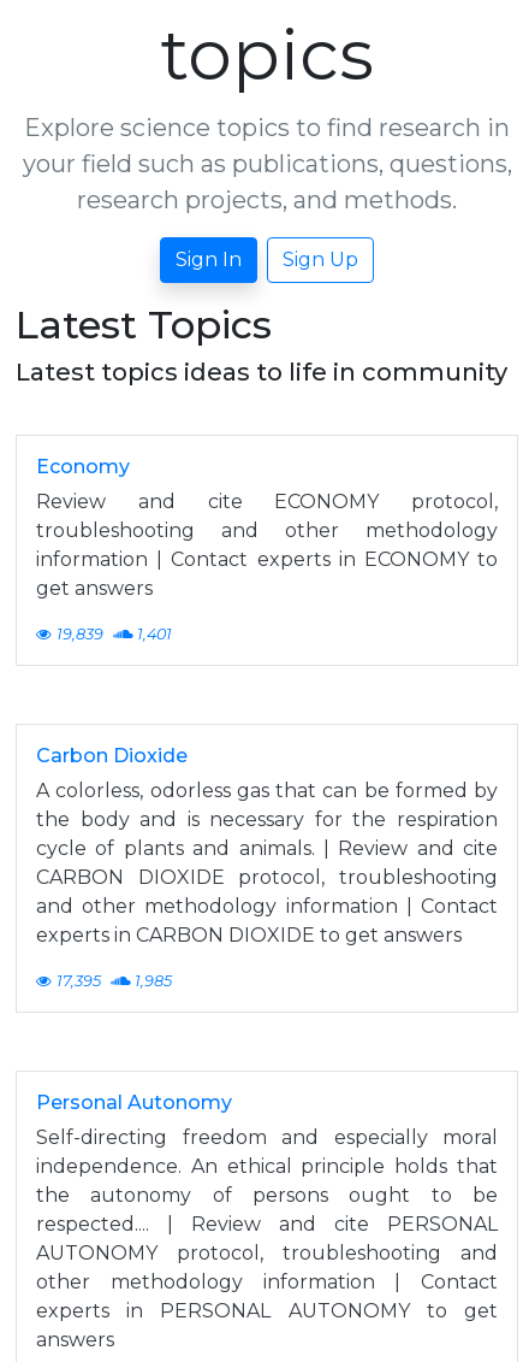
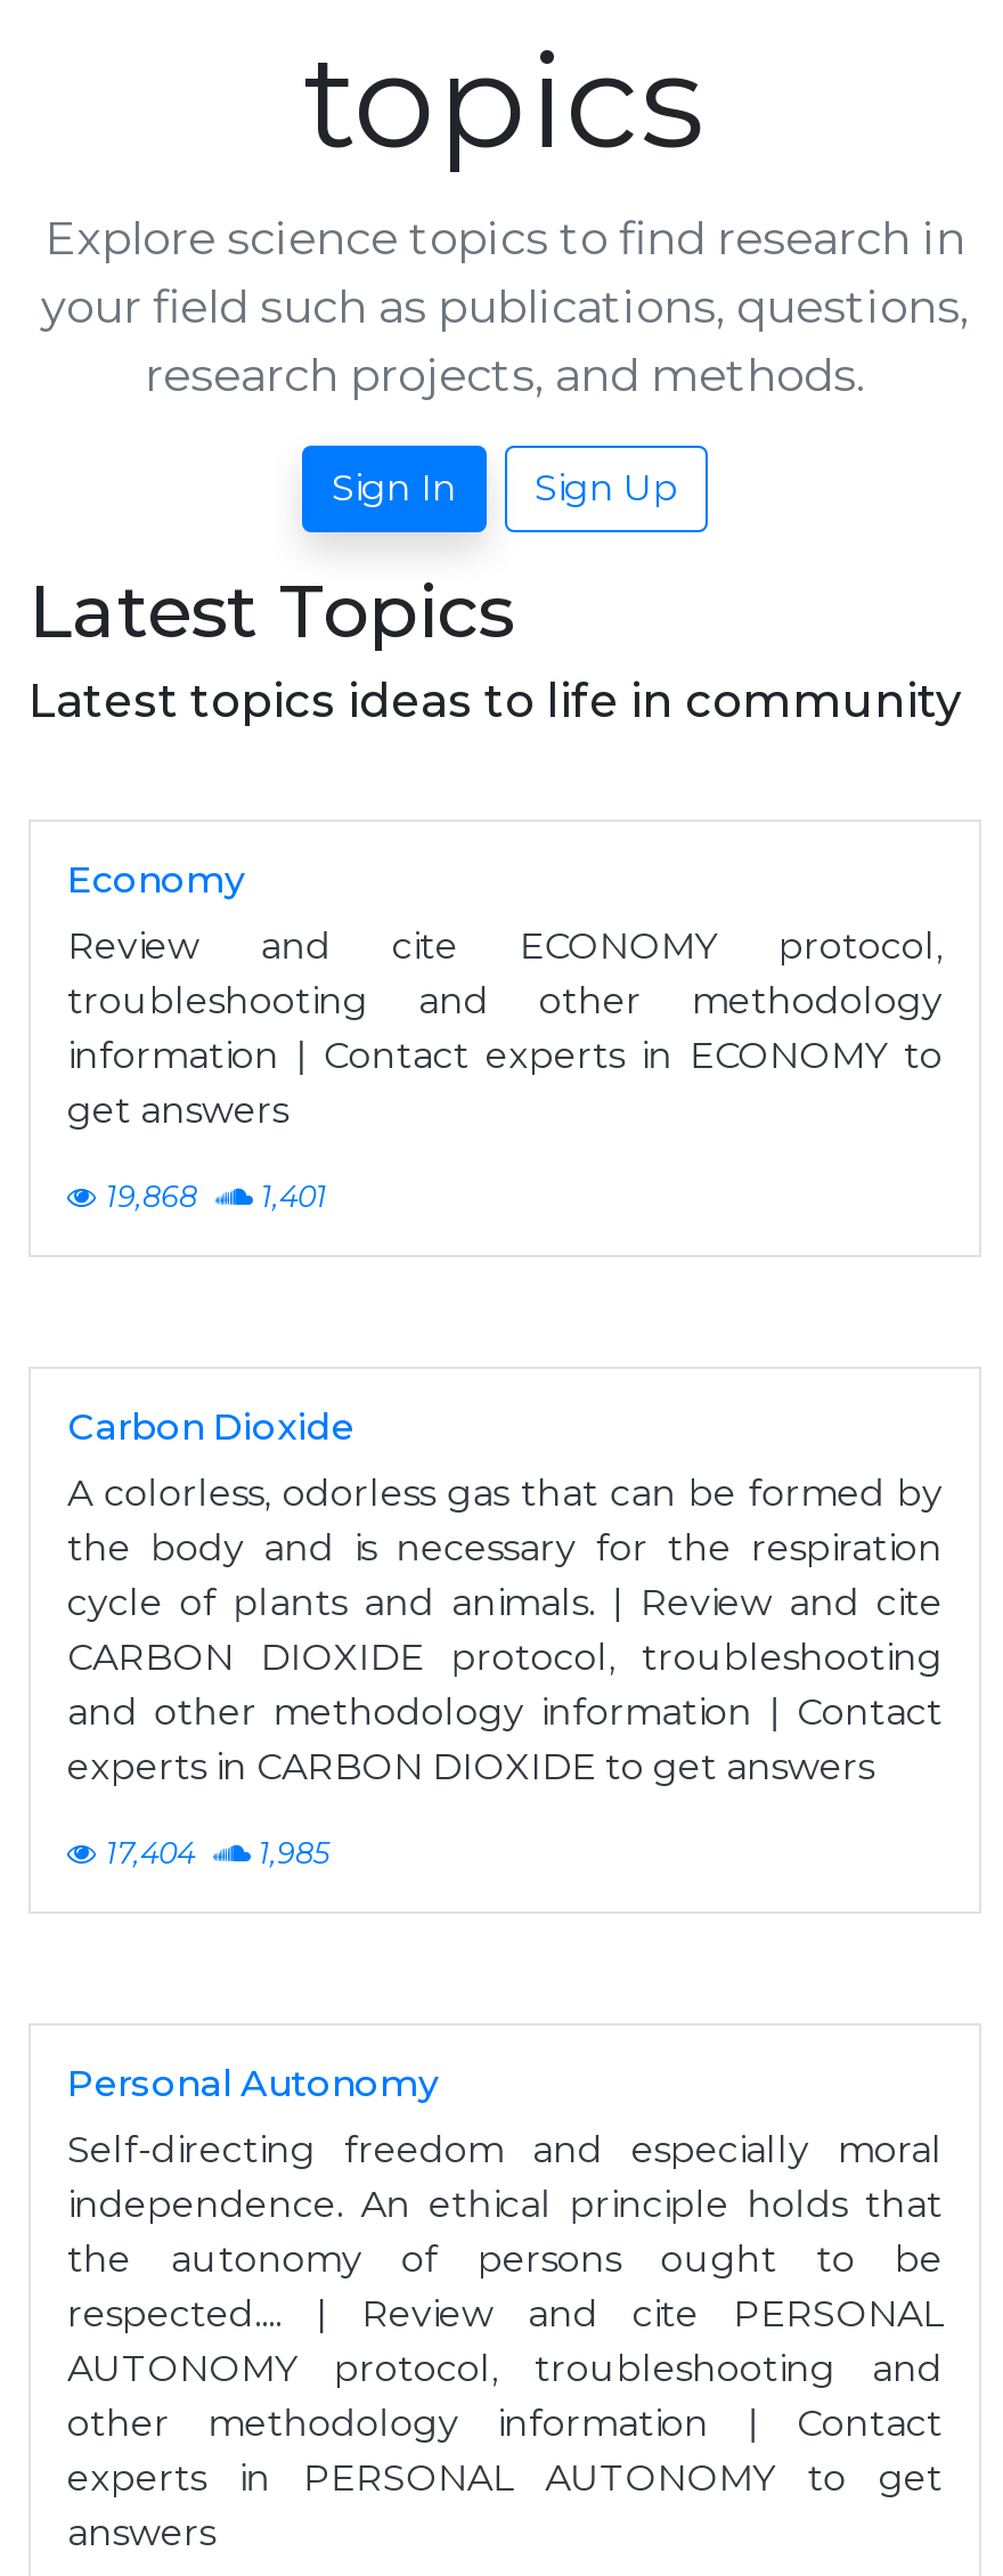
[57,625,172,643] 19,839 1,401 -> [106,1179,327,1213] 19,868 1,401
[57,971,172,990] 17,395 1,985 -> [106,1836,329,1870] 17,404 1,985

